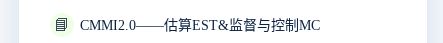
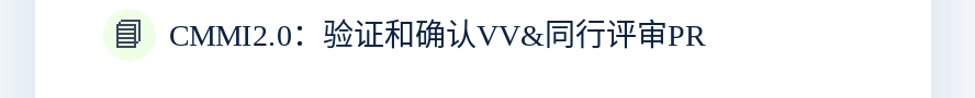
[80,18,320,33] CMMI2.0——估算EST&监督与控制MC -> [169,20,705,52] CMMI2.0：验证和确认VV&同行评审PR

